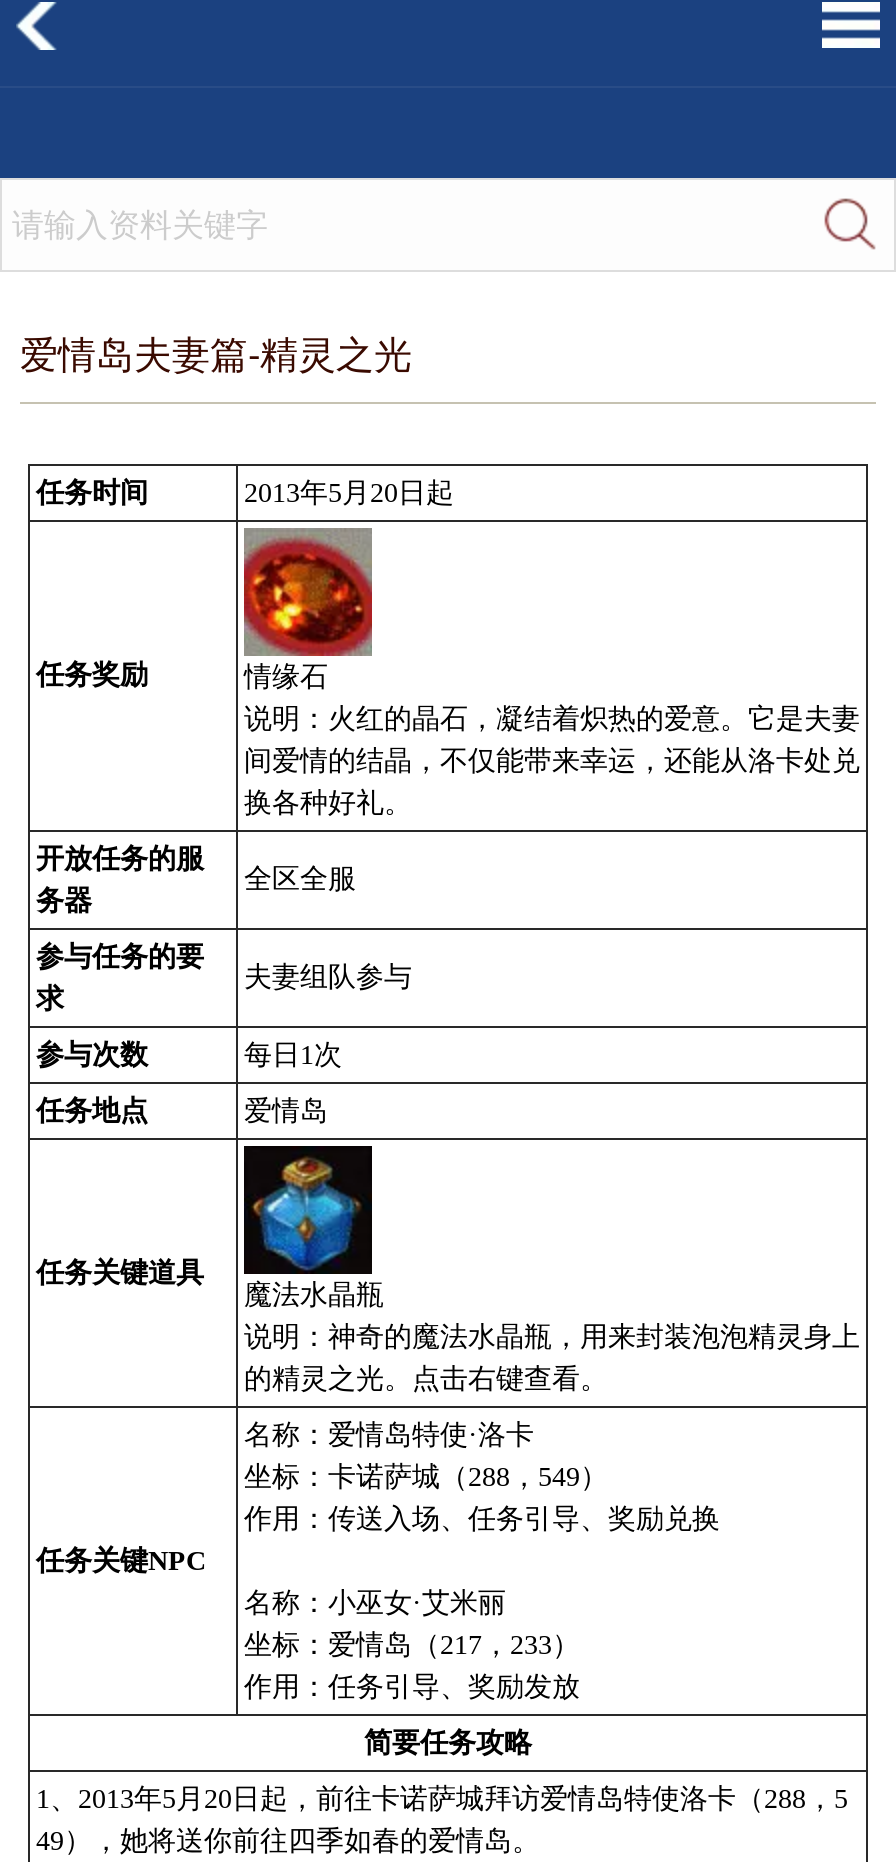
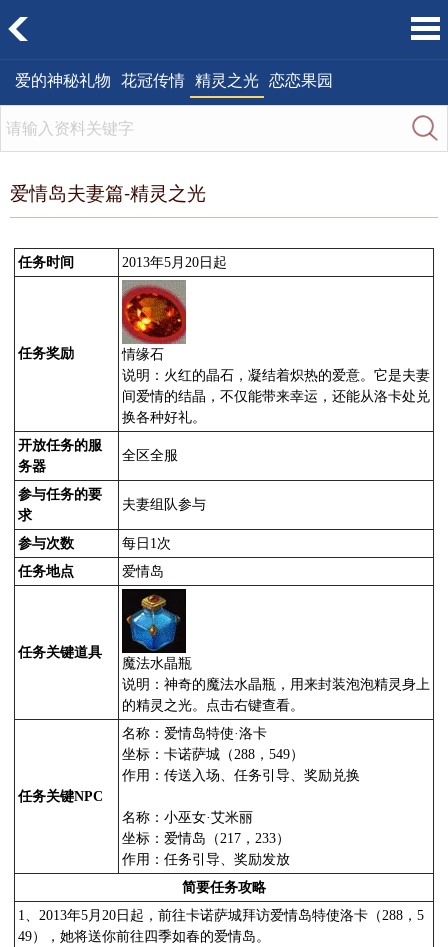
none -> [15,68,333,91] 爱的神秘礼物 花冠传情 精灵之光 恋恋果园

